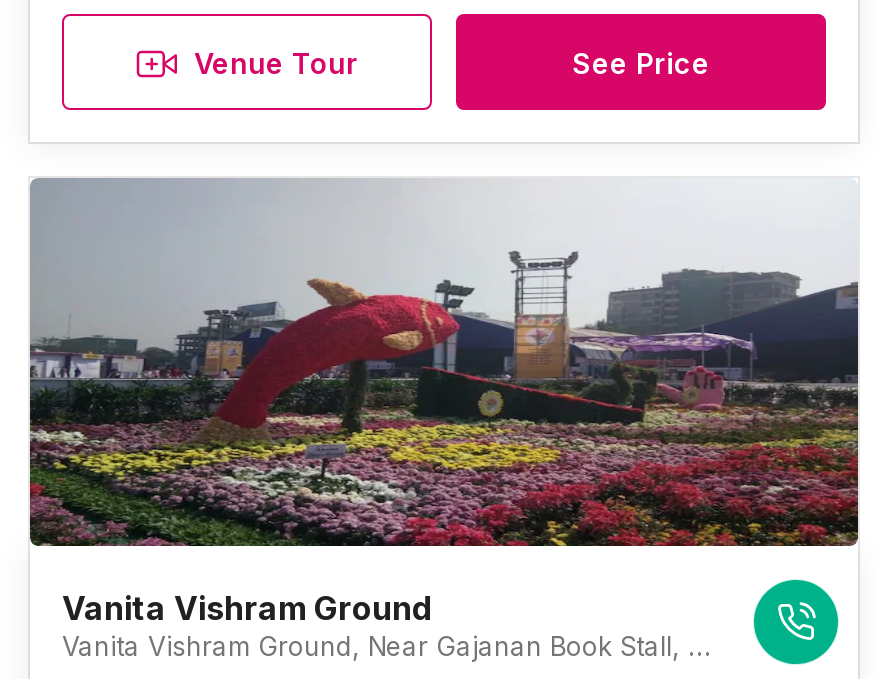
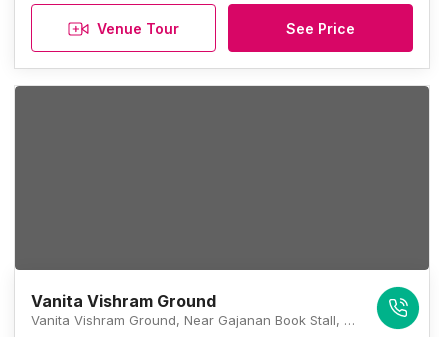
[30,178,858,546] [image] -> none

